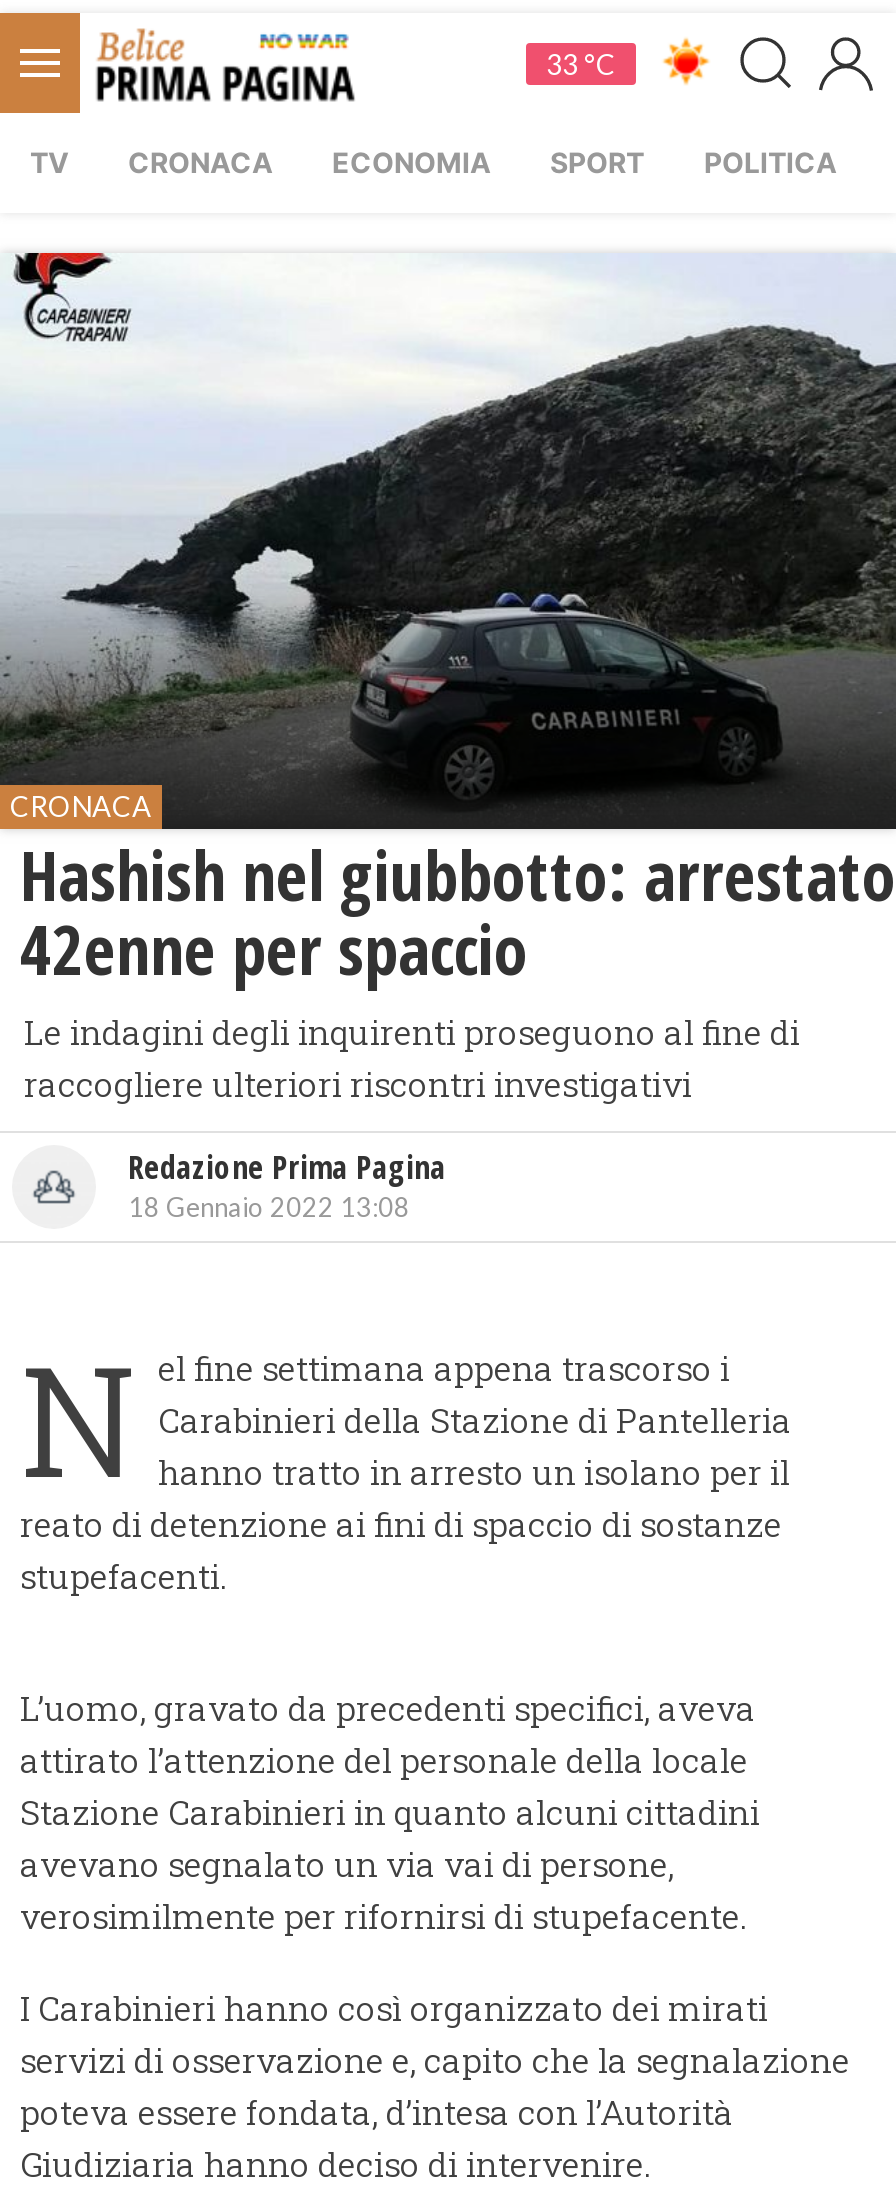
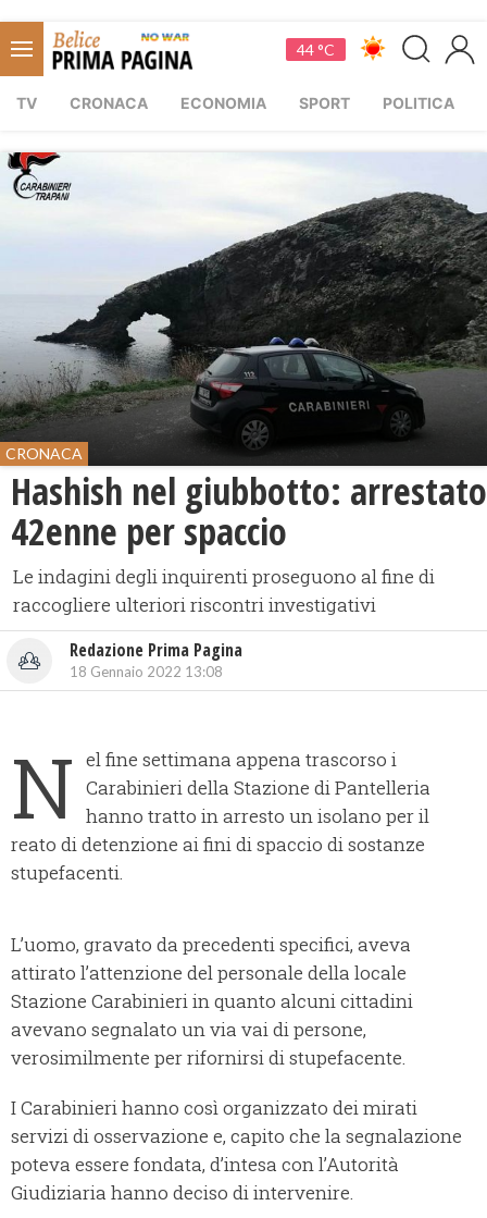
[546,46,616,80] 33 °C -> [297,40,335,58] 44 °C

